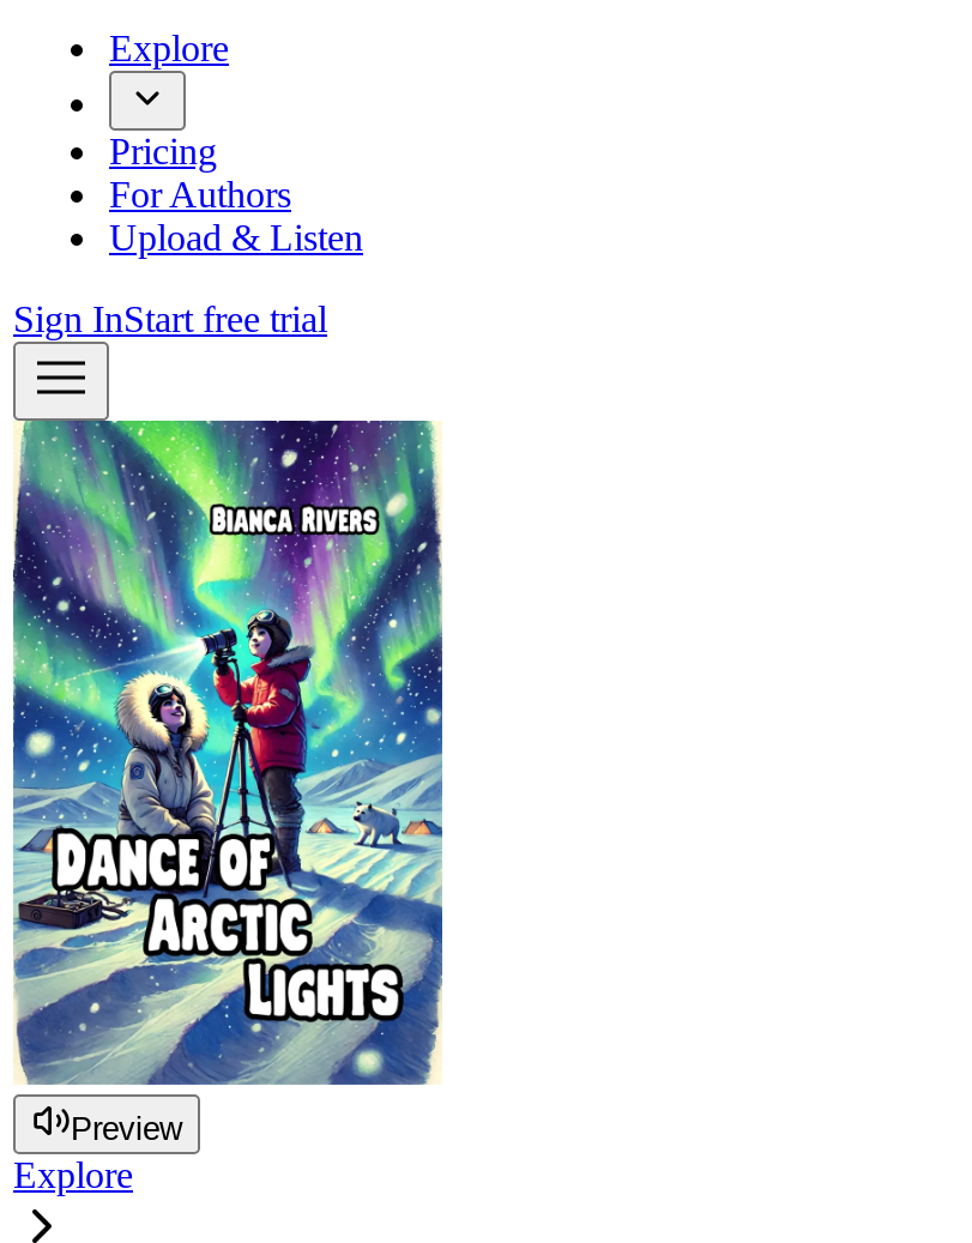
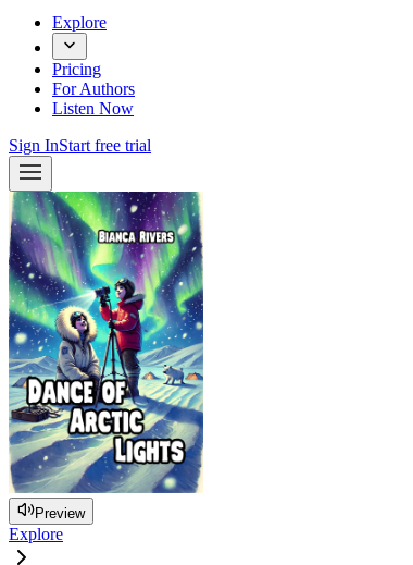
[109,217,363,258] Upload & Listen -> [52,99,134,118] Listen Now

